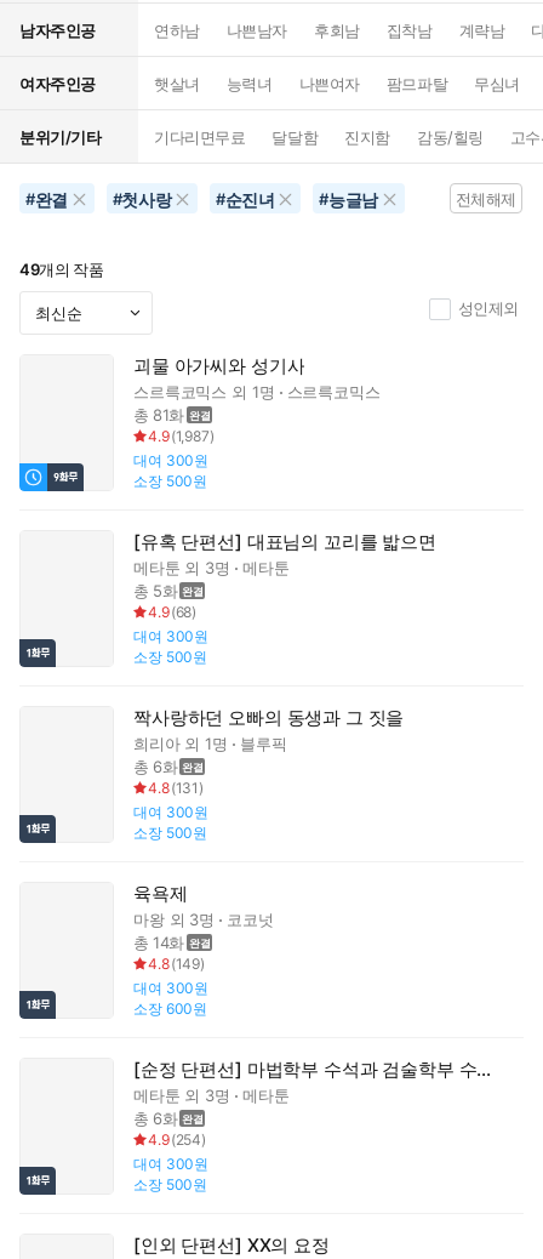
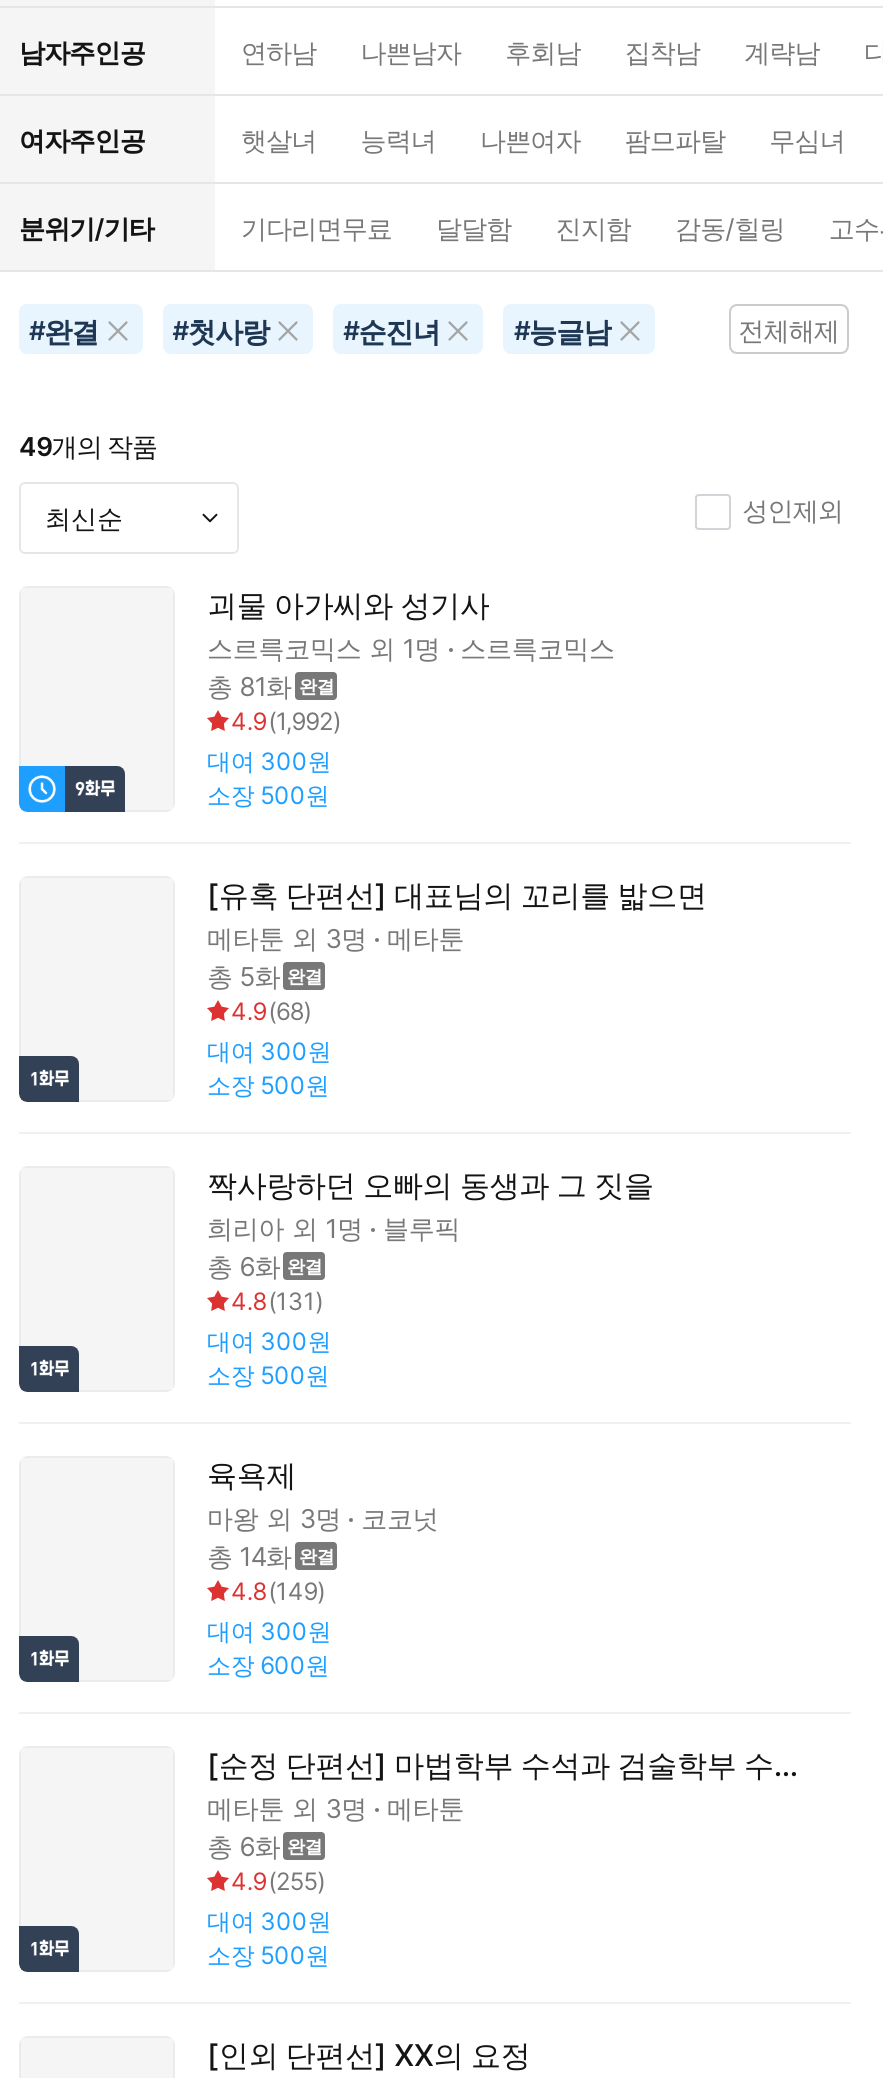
[148,427,214,445] 4.9(1,987) -> [231,706,341,736] 4.9(1,992)
[148,1130,206,1149] 4.9(254) -> [231,1866,325,1896] 4.9(255)

